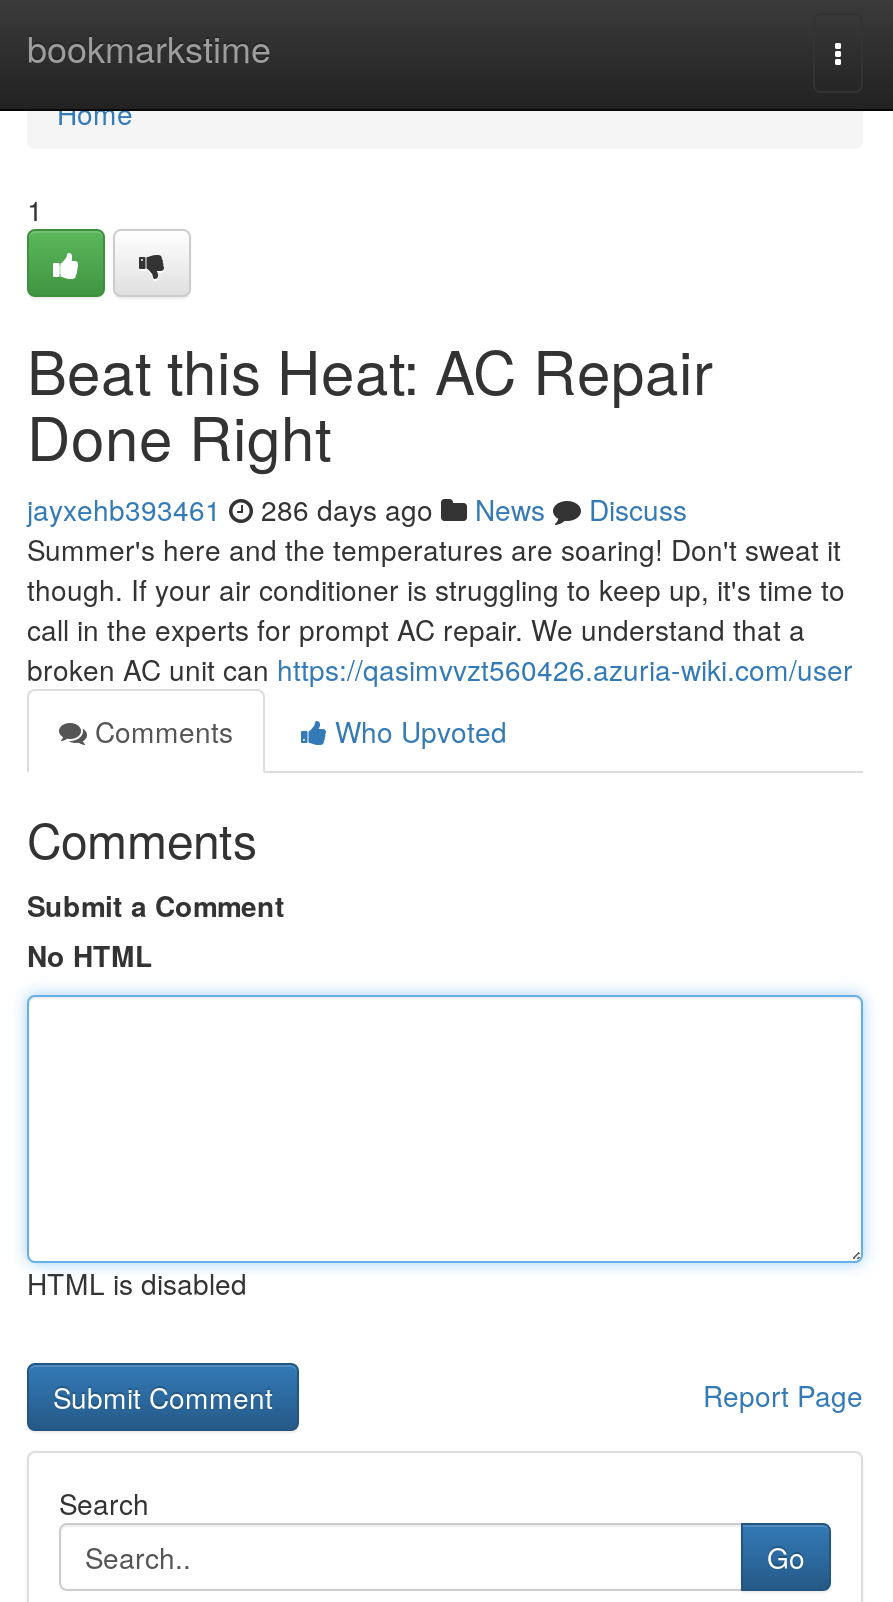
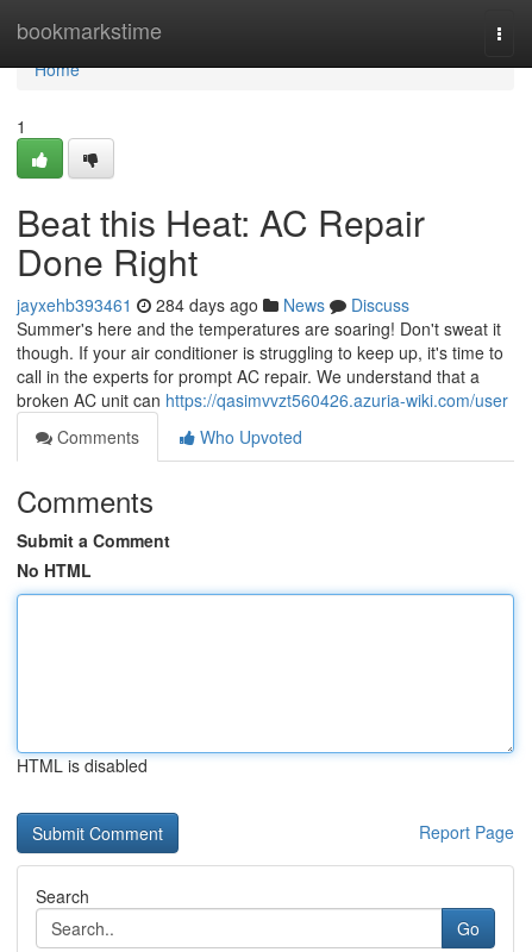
[27,489,687,529] jayxehb393461 286 days ago News Discuss -> [17,293,409,317] jayxehb393461 284 days ago News Discuss

